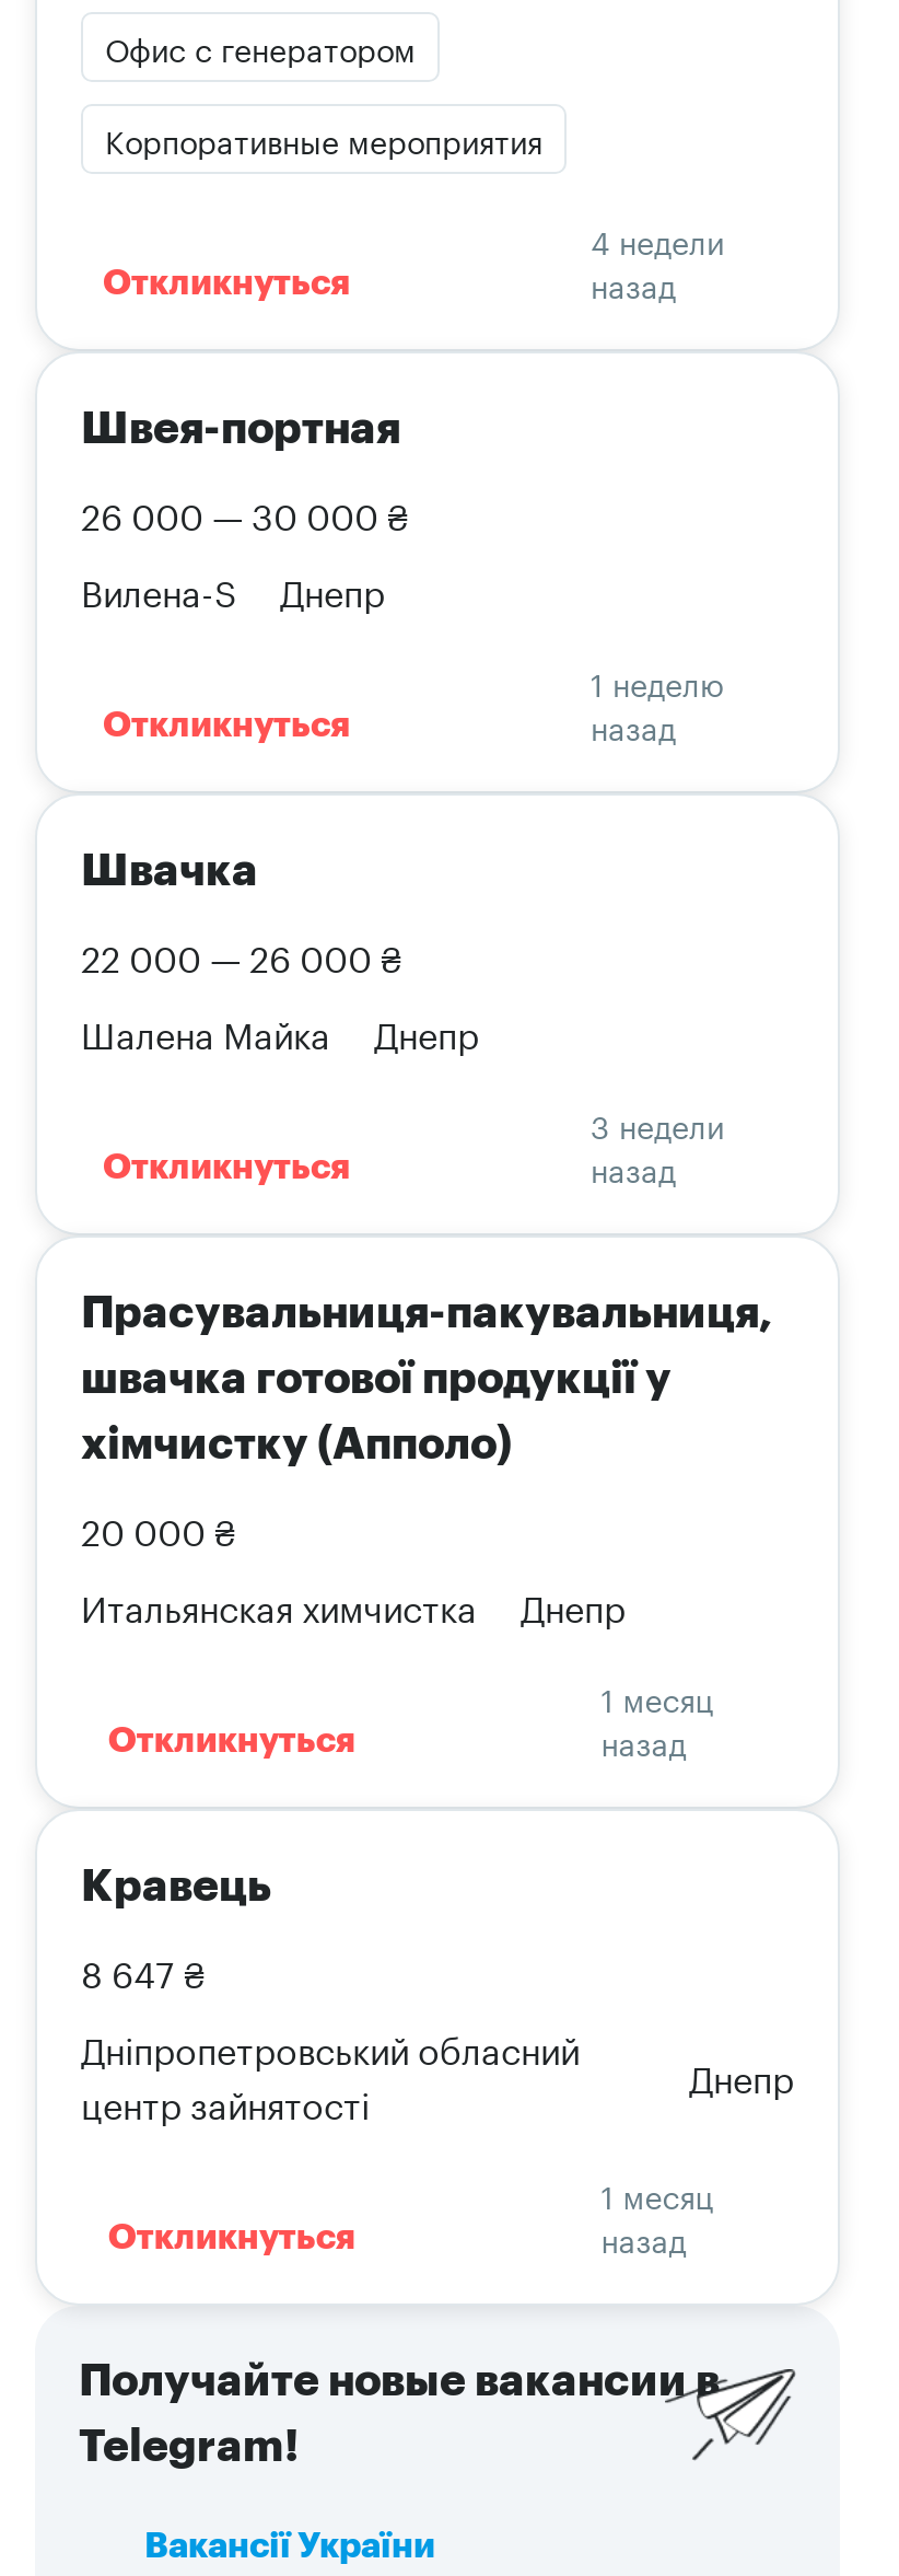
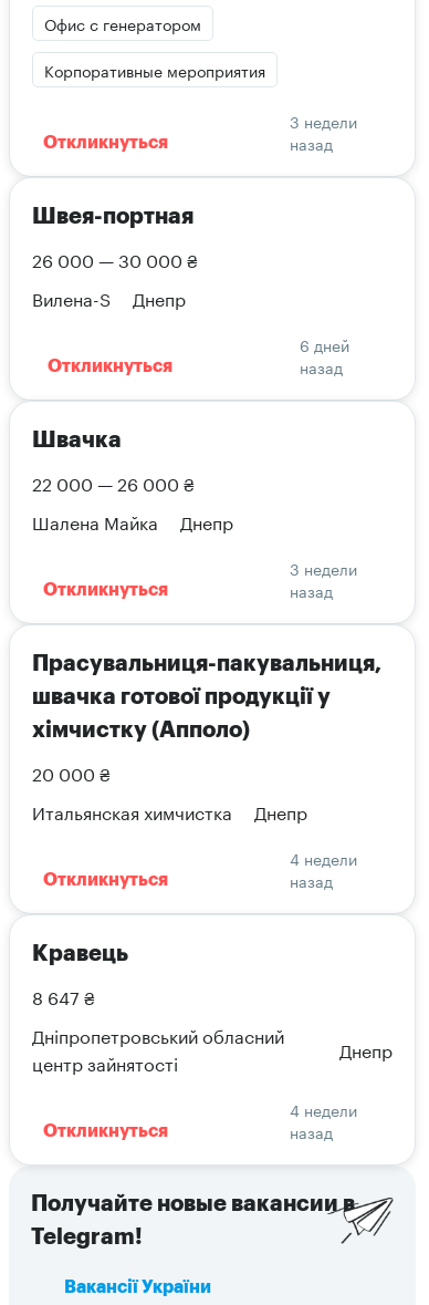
[591,216,724,264] 4 недели -> [290,108,357,133] 3 недели
[591,658,724,706] 1 неделю -> [300,332,349,356] 6 дней
[601,1673,712,1721] 1 месяц -> [290,846,357,870] 4 недели
[601,2170,712,2218] 1 месяц -> [290,1097,357,1121] 4 недели

